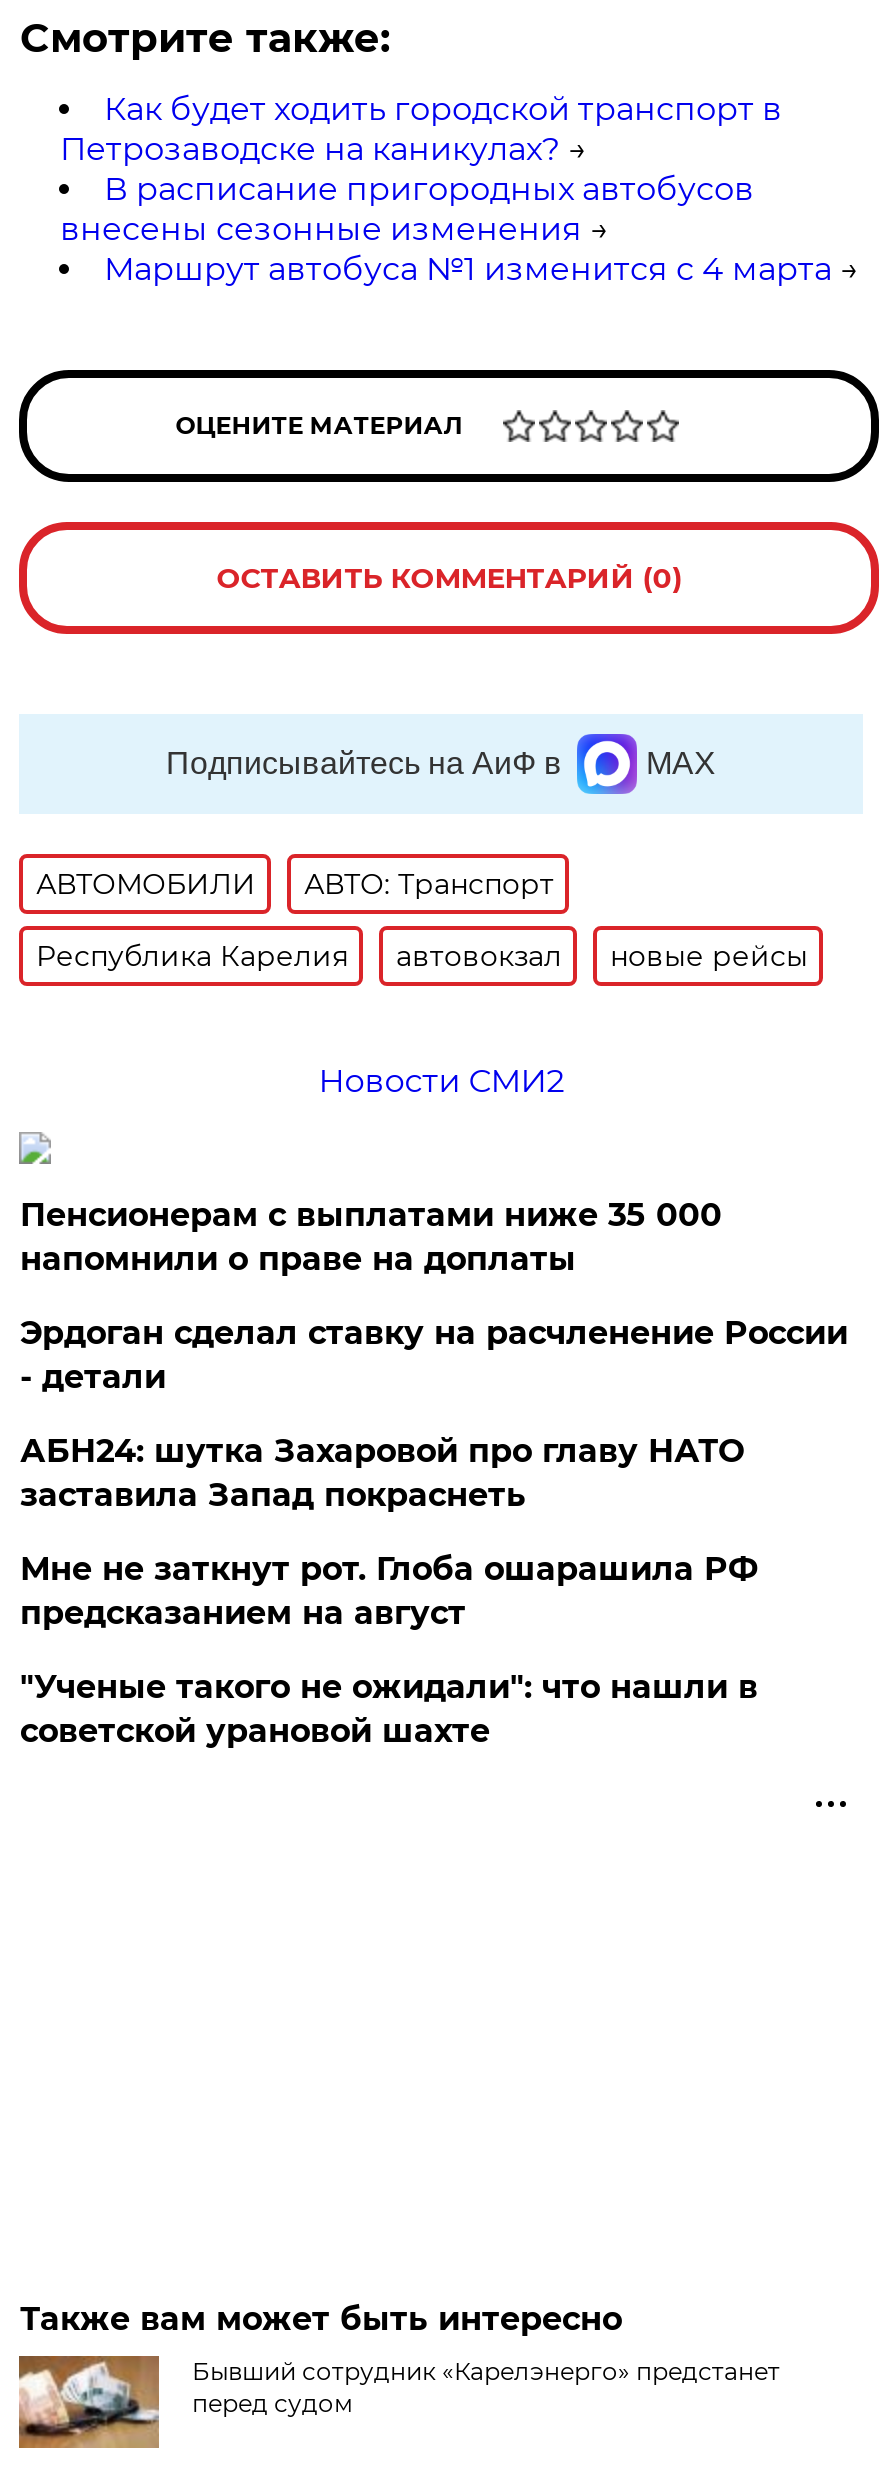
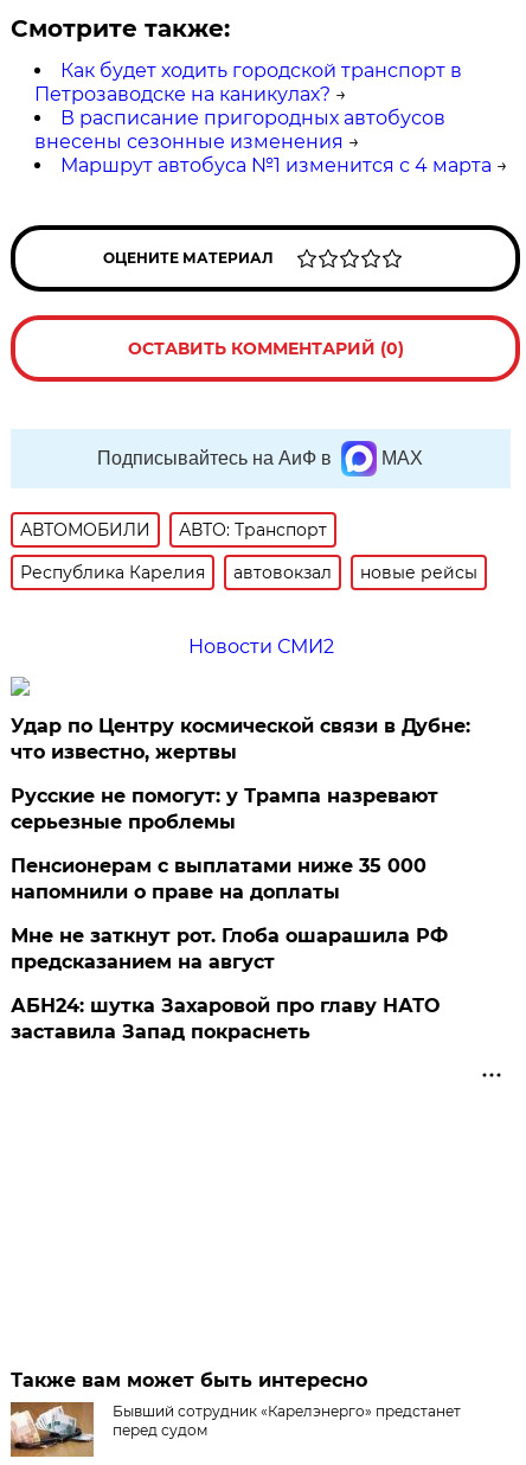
none -> [11,714,471,833] Удар по Центру космической связи в Дубне: | что известно, жертвы | Русские не помогут: у Трампа назревают | серьезные проблемы
moved [20,1195,722,1277] -> [11,854,427,903]: Пенсионерам с выплатами ниже 35 000 | напомнили о праве на доплаты
[20,1313,848,1395] Эрдоган сделал ставку на расчленение России | - детали -> none
moved [20,1431,744,1513] -> [11,994,440,1043]: АБН24: шутка Захаровой про главу НАТО | заставила Запад покраснеть
[20,1667,758,1749] "Ученые такого не ожидали": что нашли в | советской урановой шахте -> none

